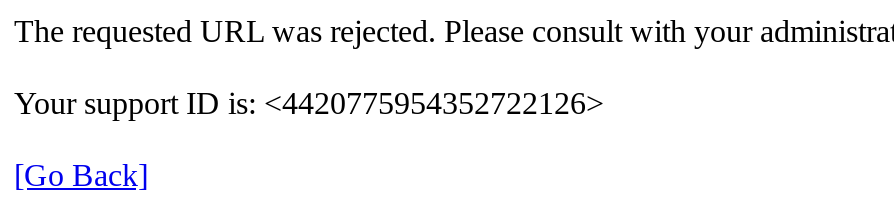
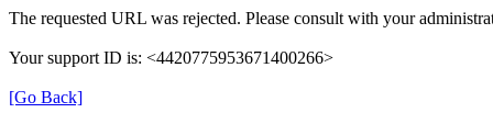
[14,86,604,120] Your support ID is: <4420775954352722126> -> [9,48,333,67] Your support ID is: <4420775953671400266>

